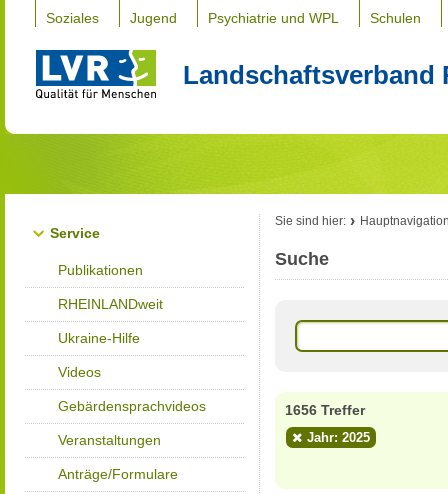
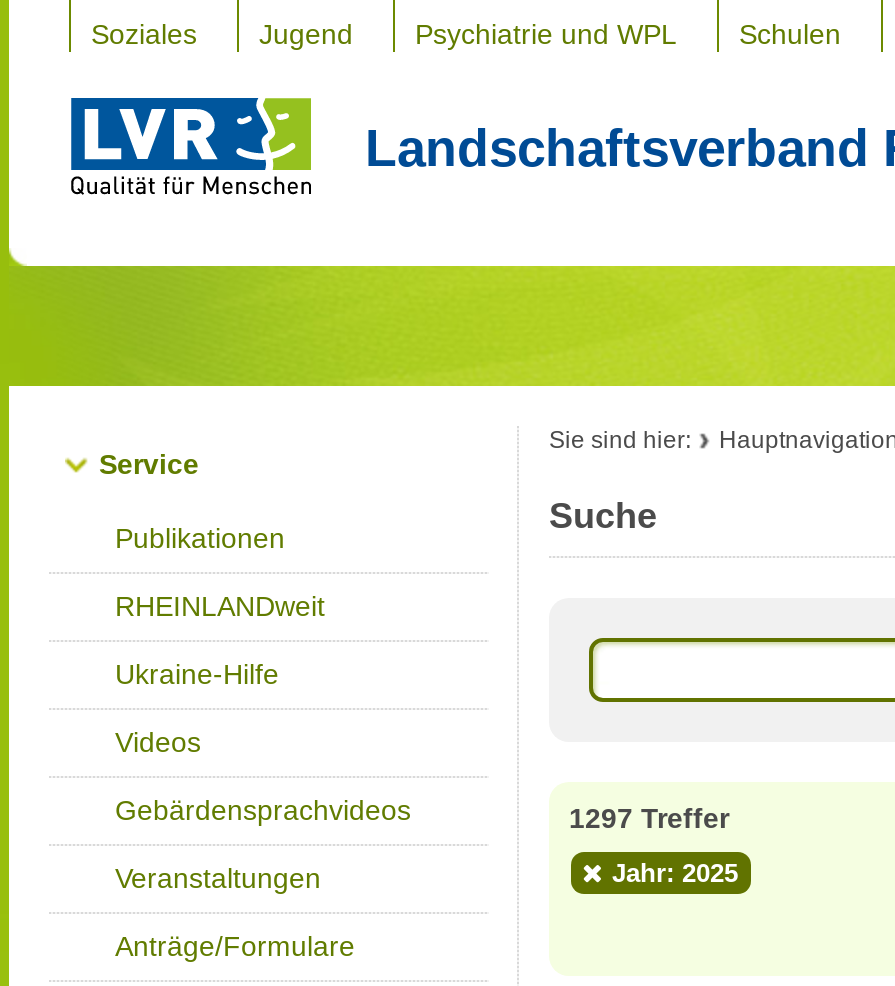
[285,402,365,418] 1656 Treffer -> [569,802,729,834] 1297 Treffer

